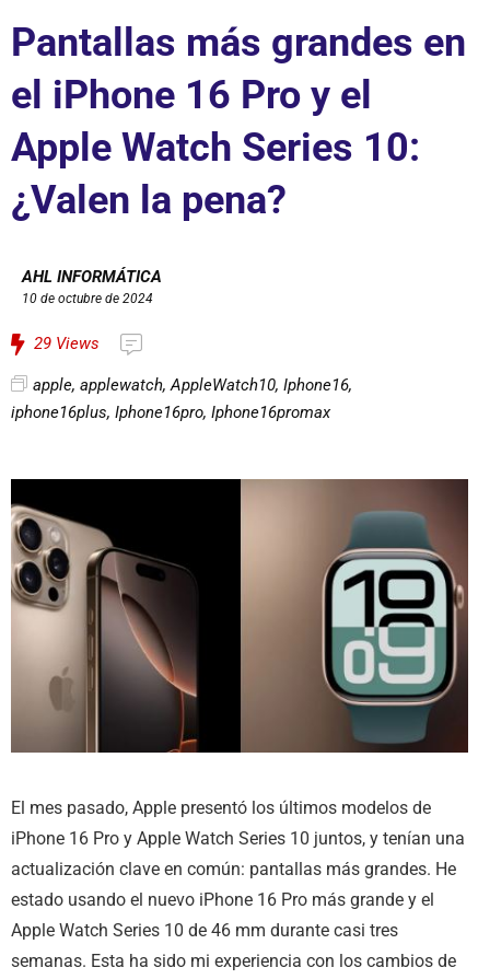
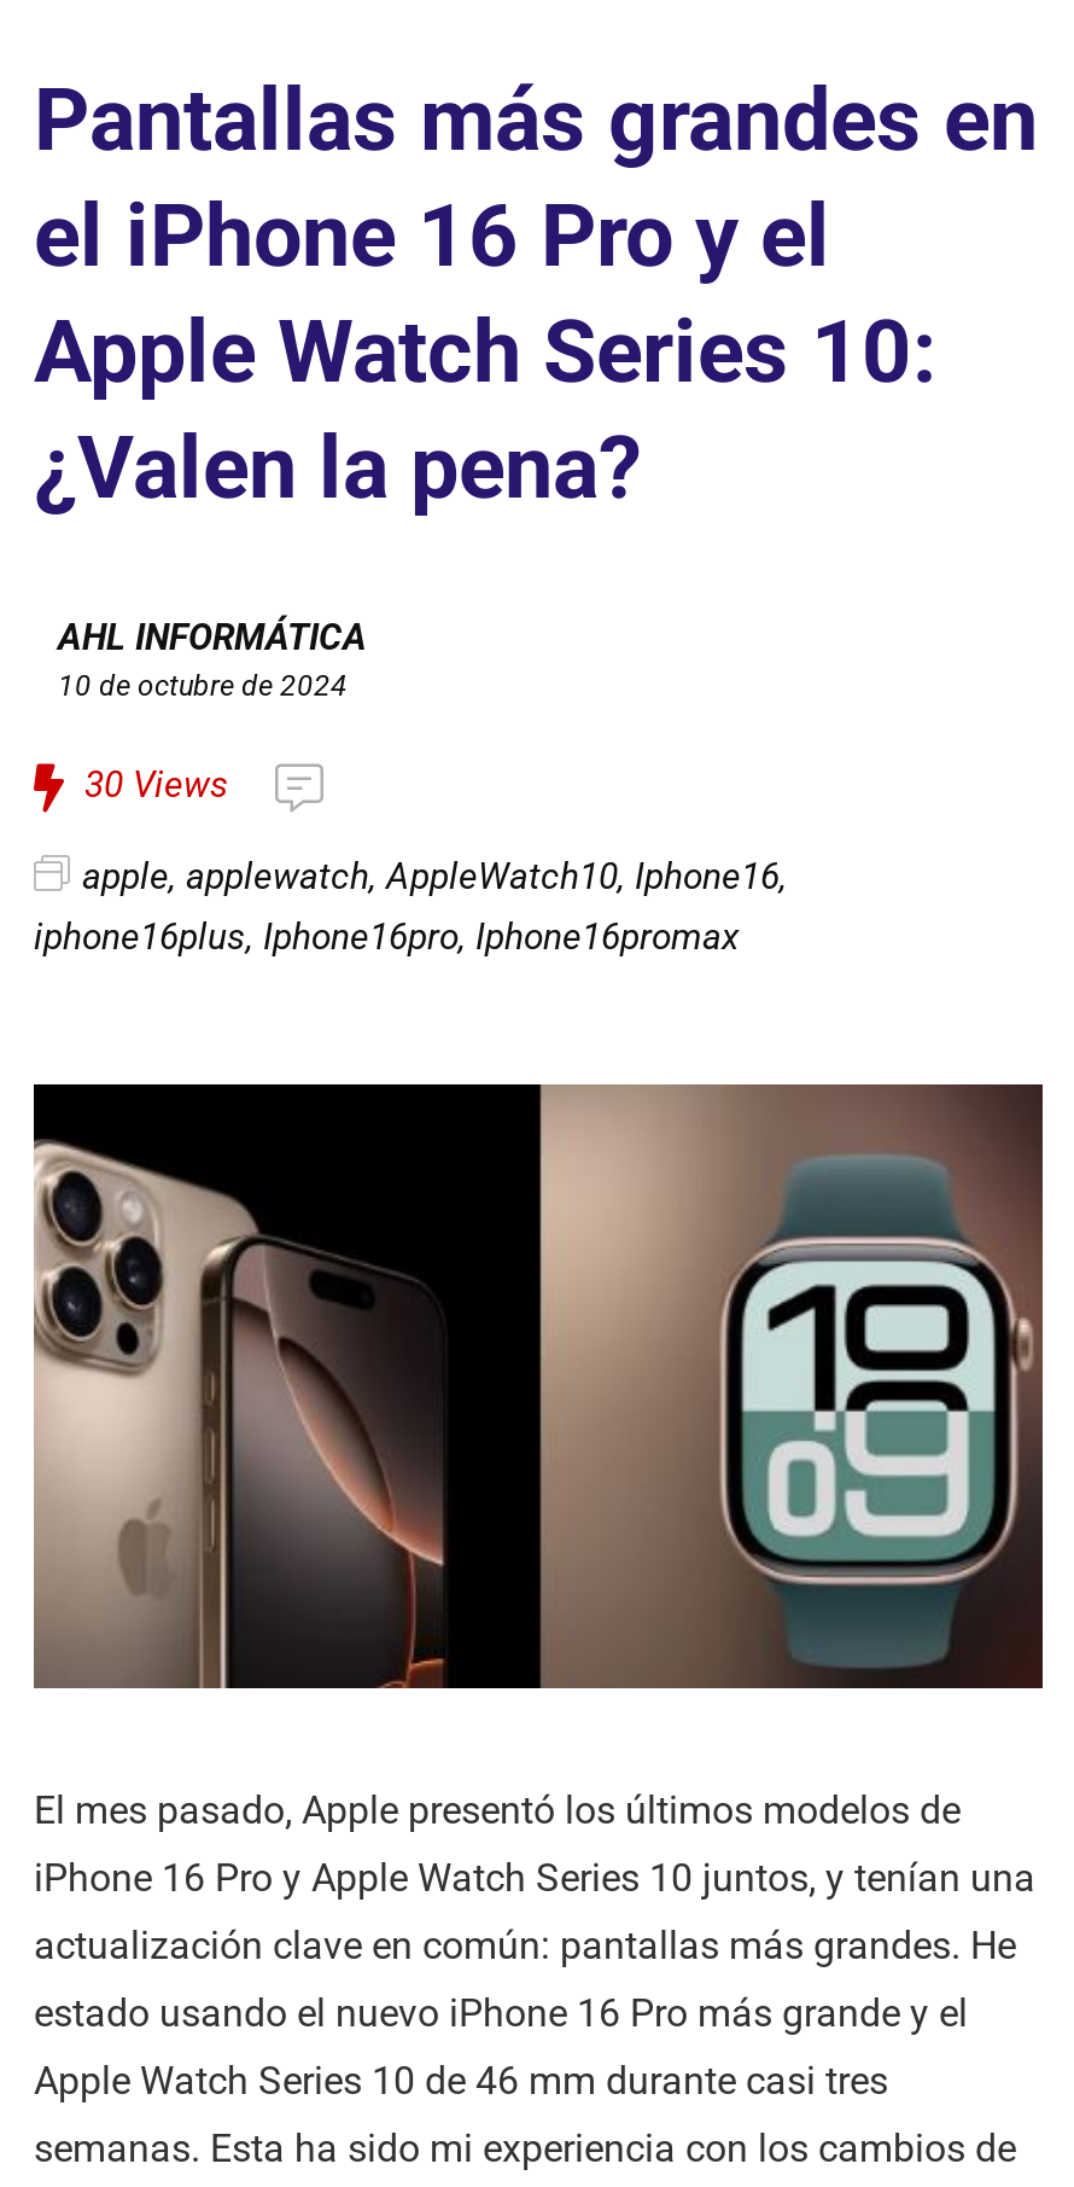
[34,334,100,353] 29 Views -> [84,763,229,807] 30 Views

